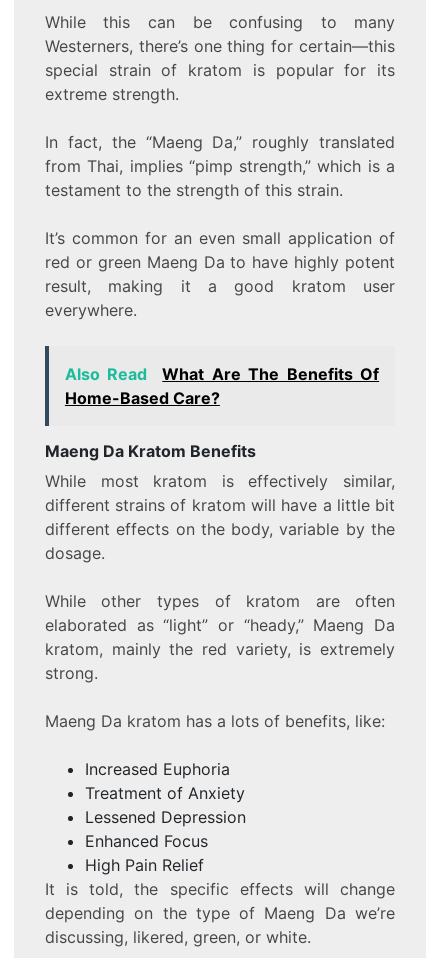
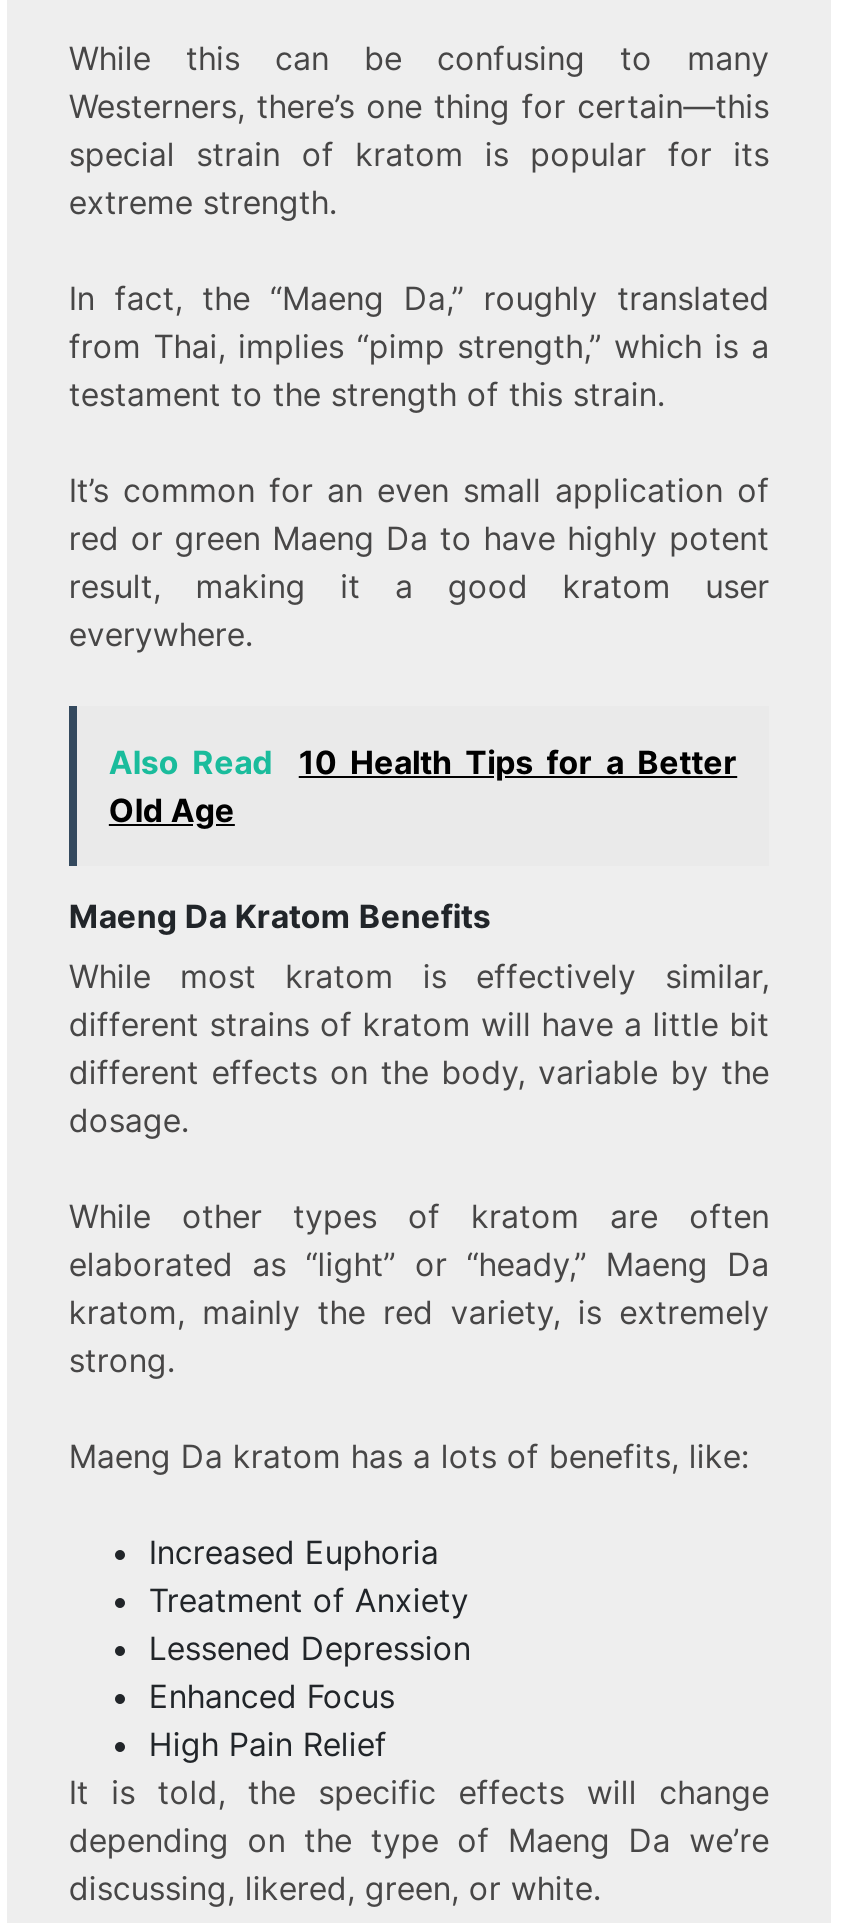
[65,364,379,408] What Are The Benefits Of | Home-Based Care? -> [109,742,737,830] 10 Health Tips for a Better | Old Age

